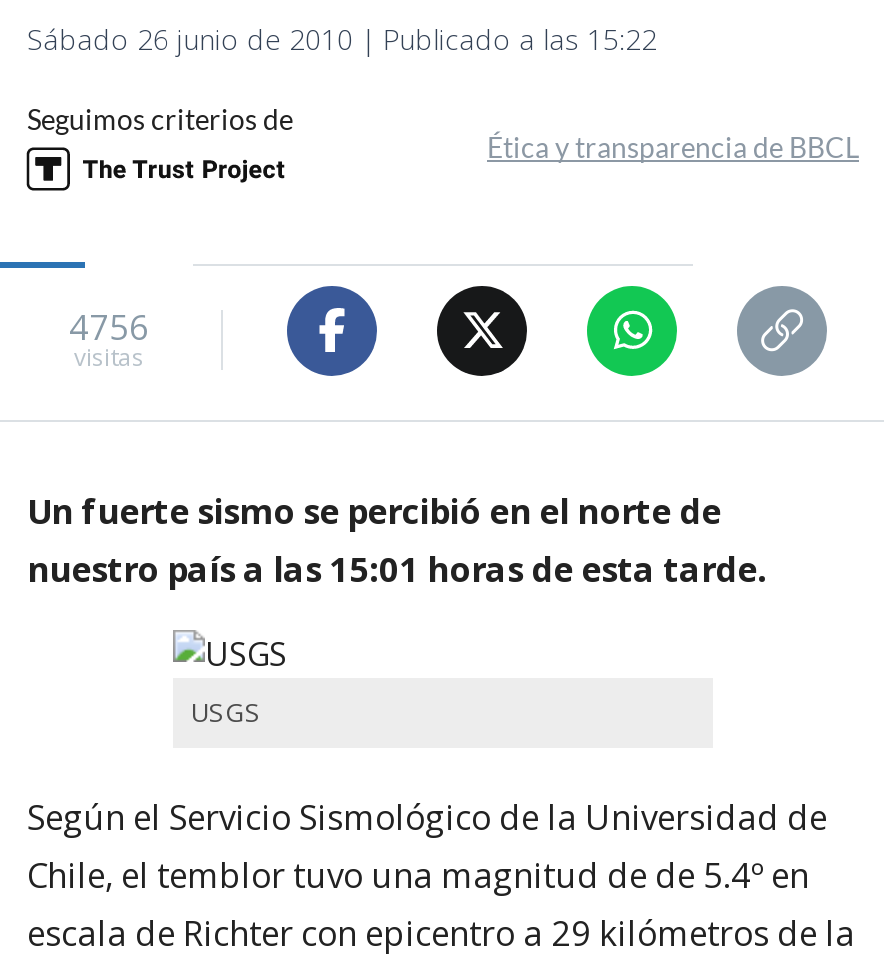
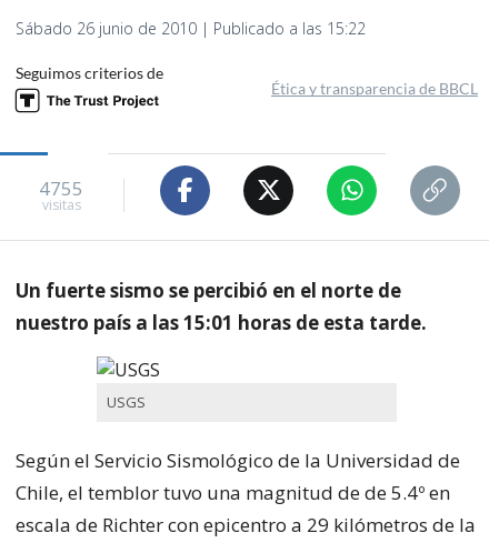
[69,305,149,351] 4756 -> [39,176,83,201] 4755

